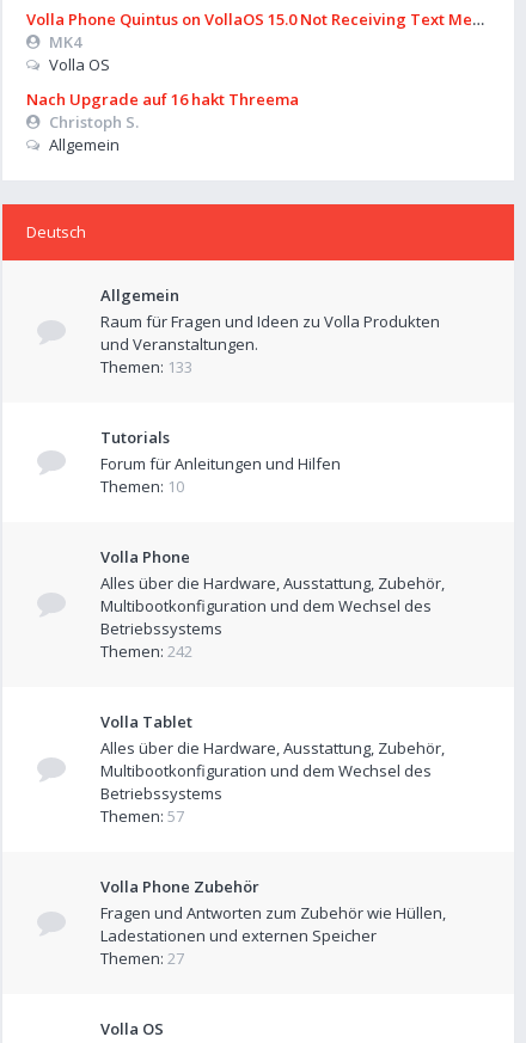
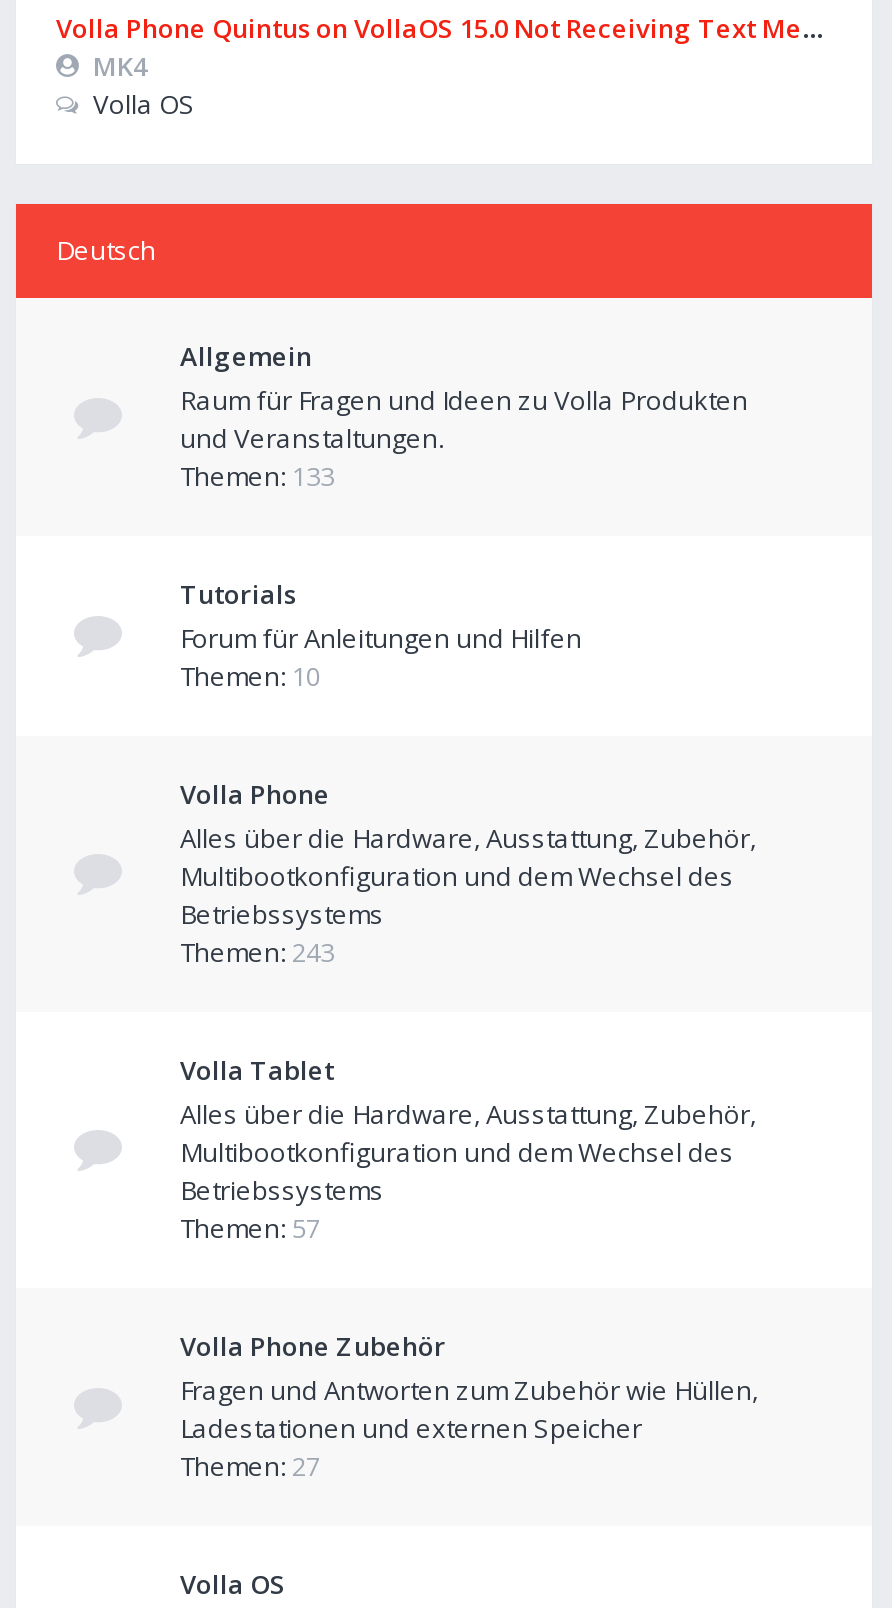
[26,88,299,155] Nach Upgrade auf 16 hakt Threema | Christoph S. | Allgemein -> none
[100,640,192,662] Themen: 242 -> [180,934,334,970] Themen: 243

